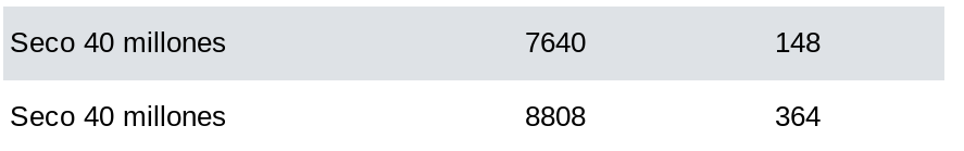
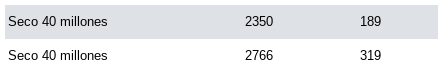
[525,26,586,59] 7640 -> [245,14,273,29] 2350
[775,26,821,59] 148 -> [360,14,381,29] 189
[525,100,586,133] 8808 -> [245,48,273,63] 2766
[775,100,821,133] 364 -> [360,48,381,63] 319

